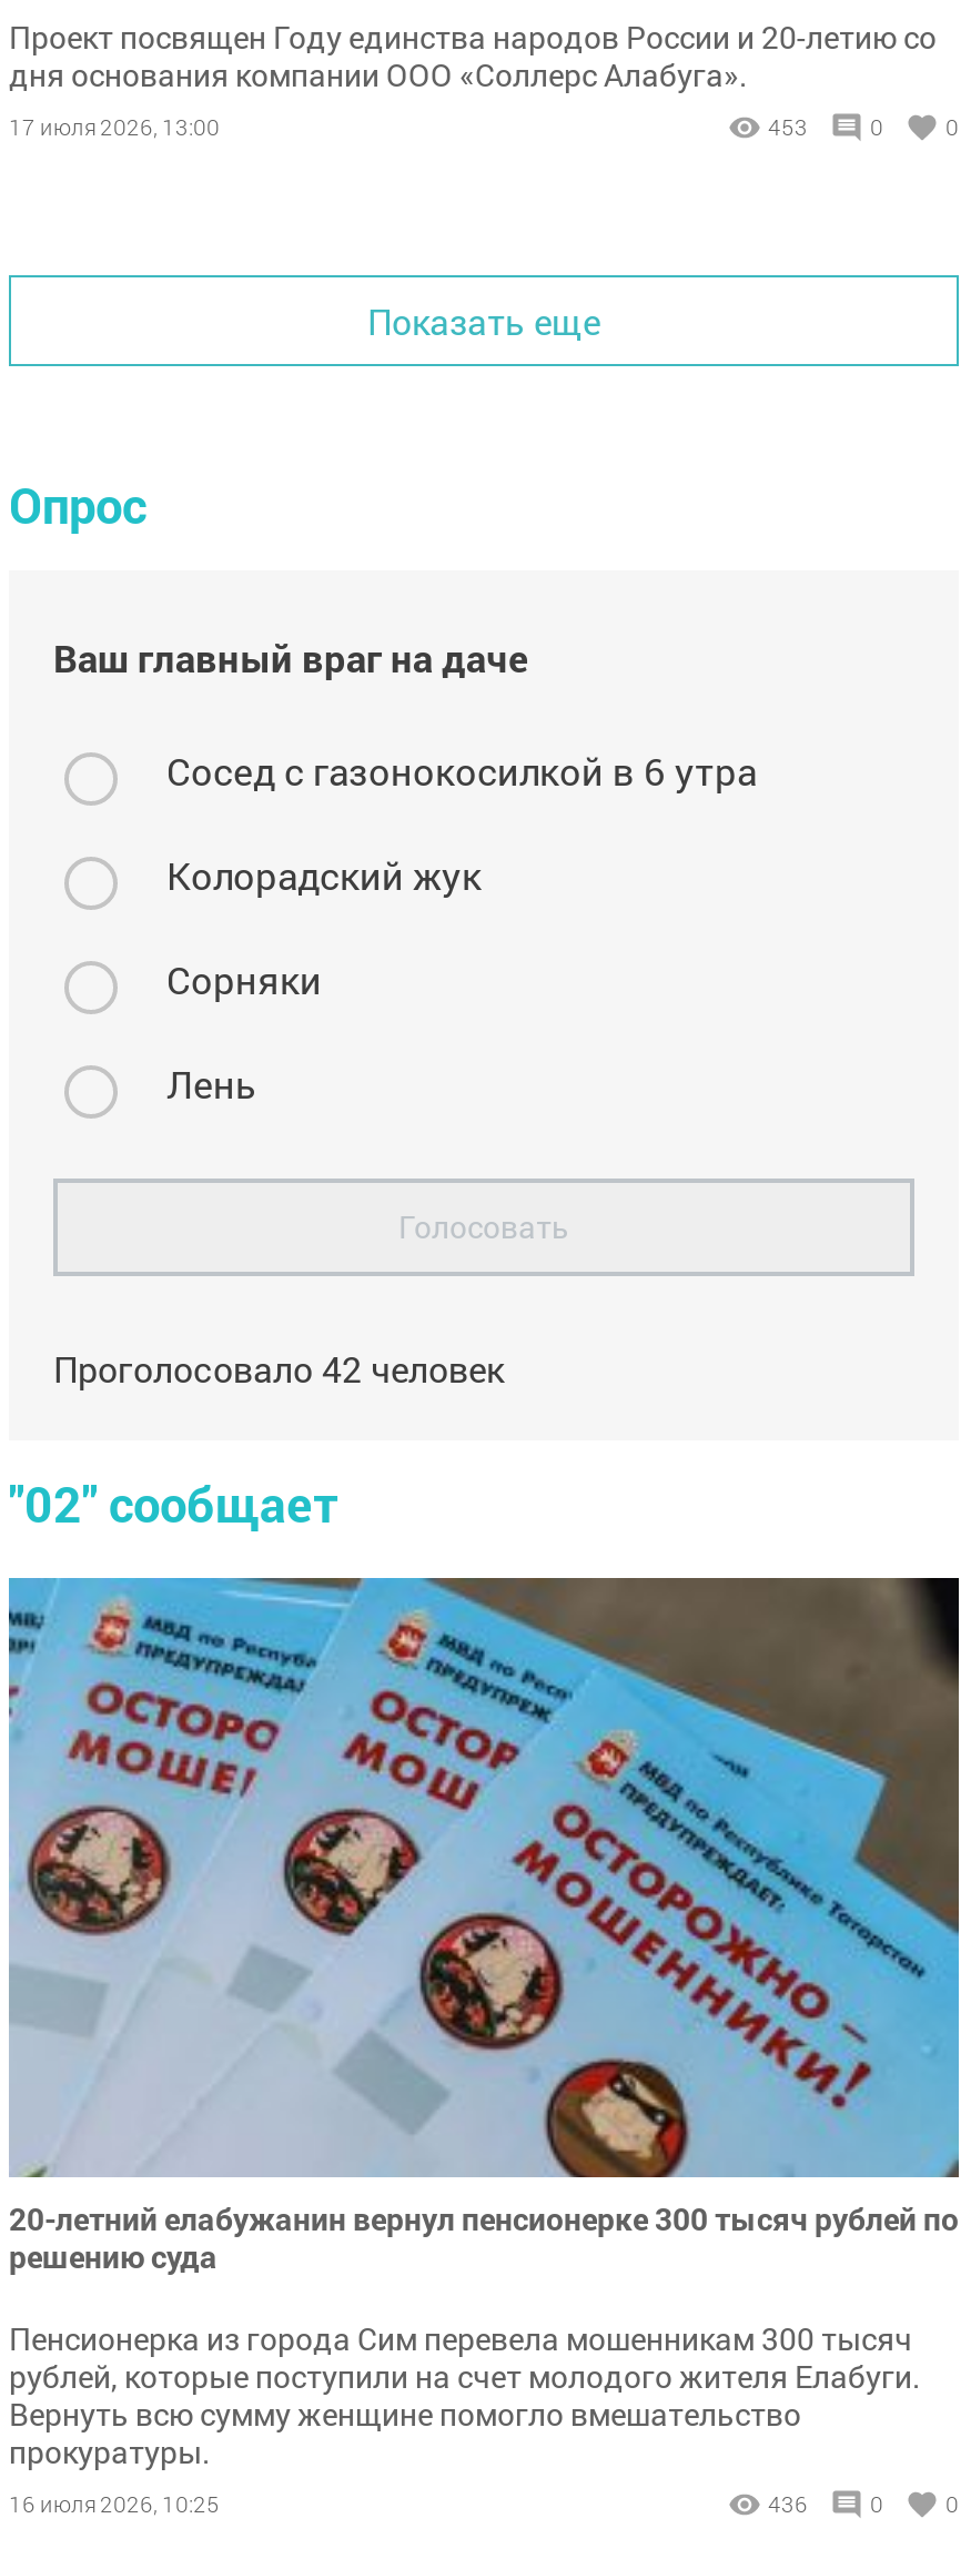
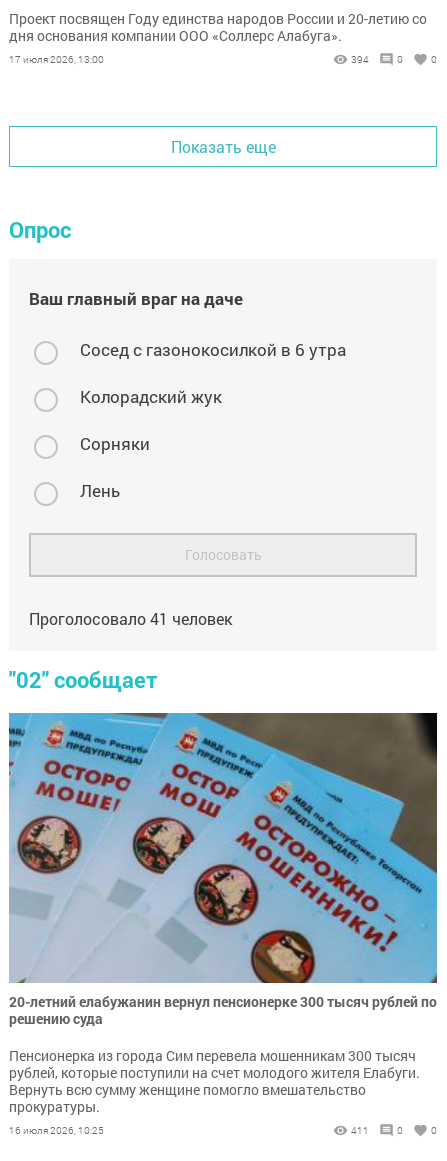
[768,113,808,142] 453 -> [351,53,369,66] 394
[53,1345,504,1391] Проголосовало 42 человек -> [29,608,232,629] Проголосовало 41 человек
[768,2490,808,2519] 436 -> [351,1124,369,1137] 411

